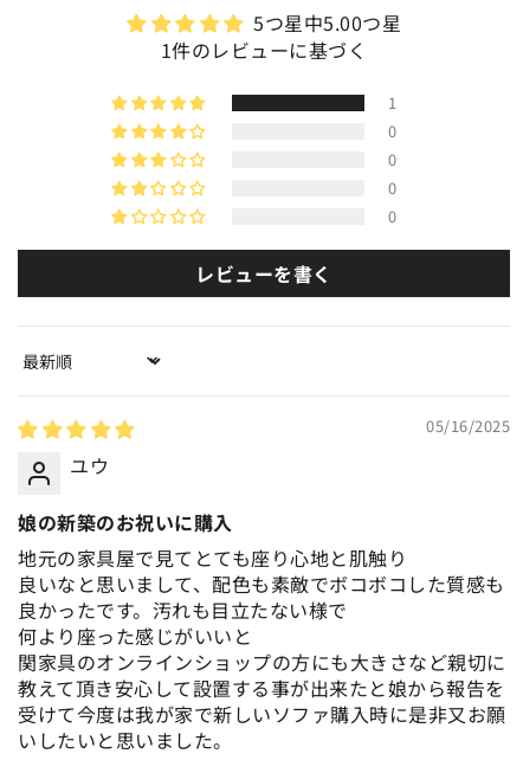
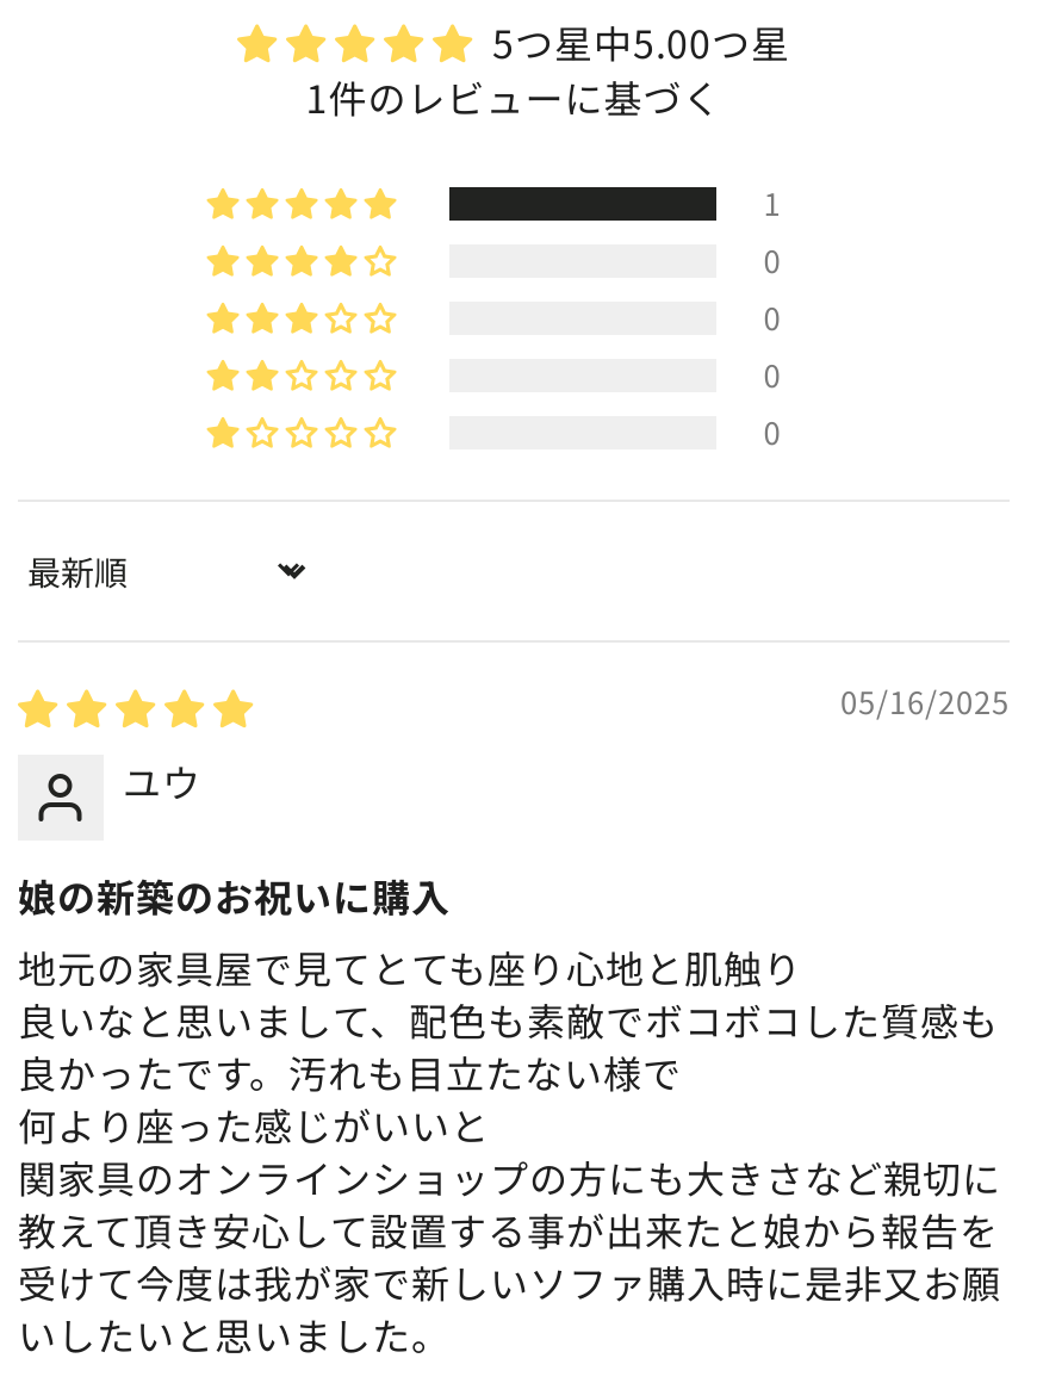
[195,259,332,287] レビューを書く -> none

